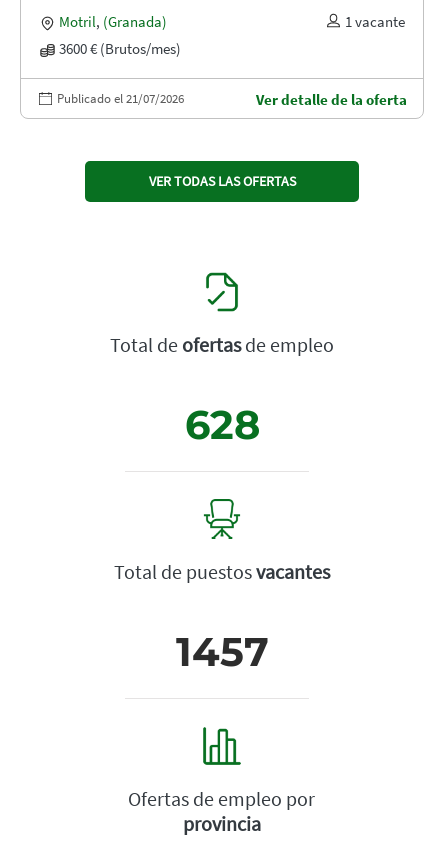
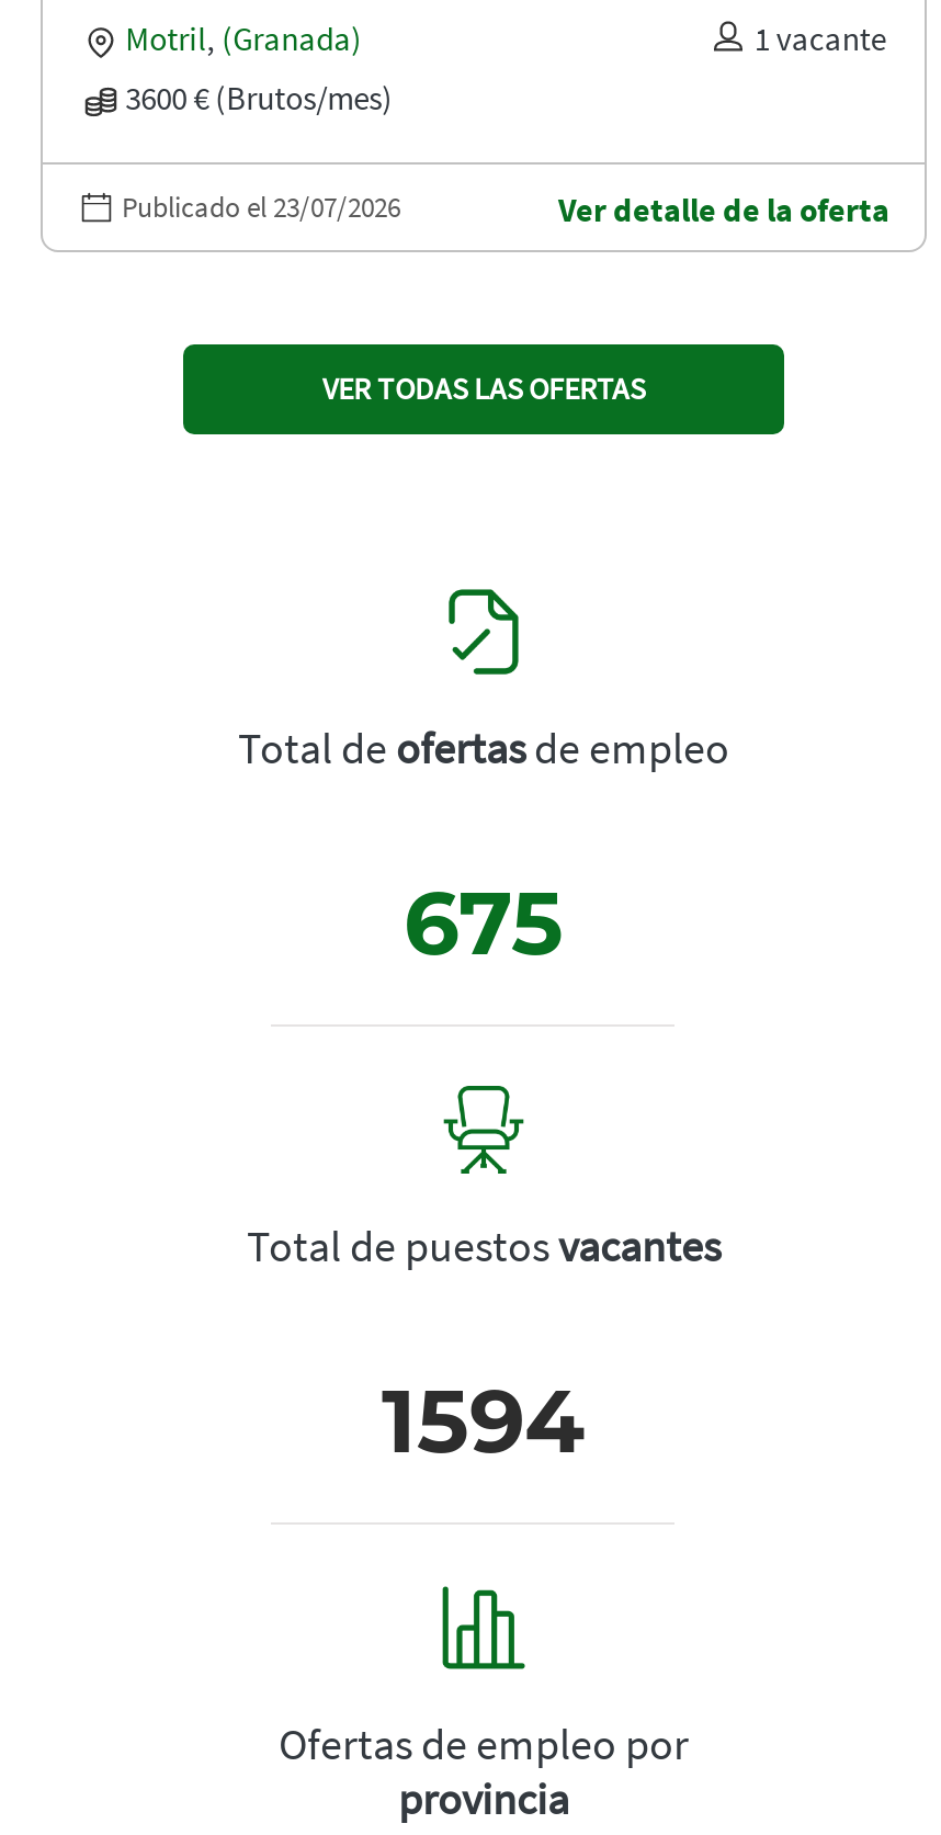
[57,90,184,107] Publicado el 21/07/2026 -> [122,189,400,227] Publicado el 23/07/2026
[184,400,259,449] 628 -> [404,869,564,977] 675
[175,627,268,676] 1457 -> [382,1367,586,1475] 1594

